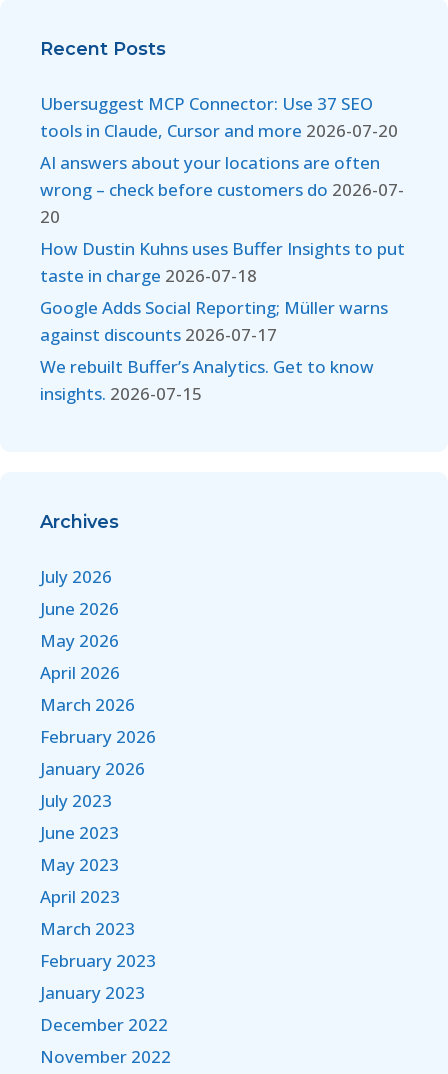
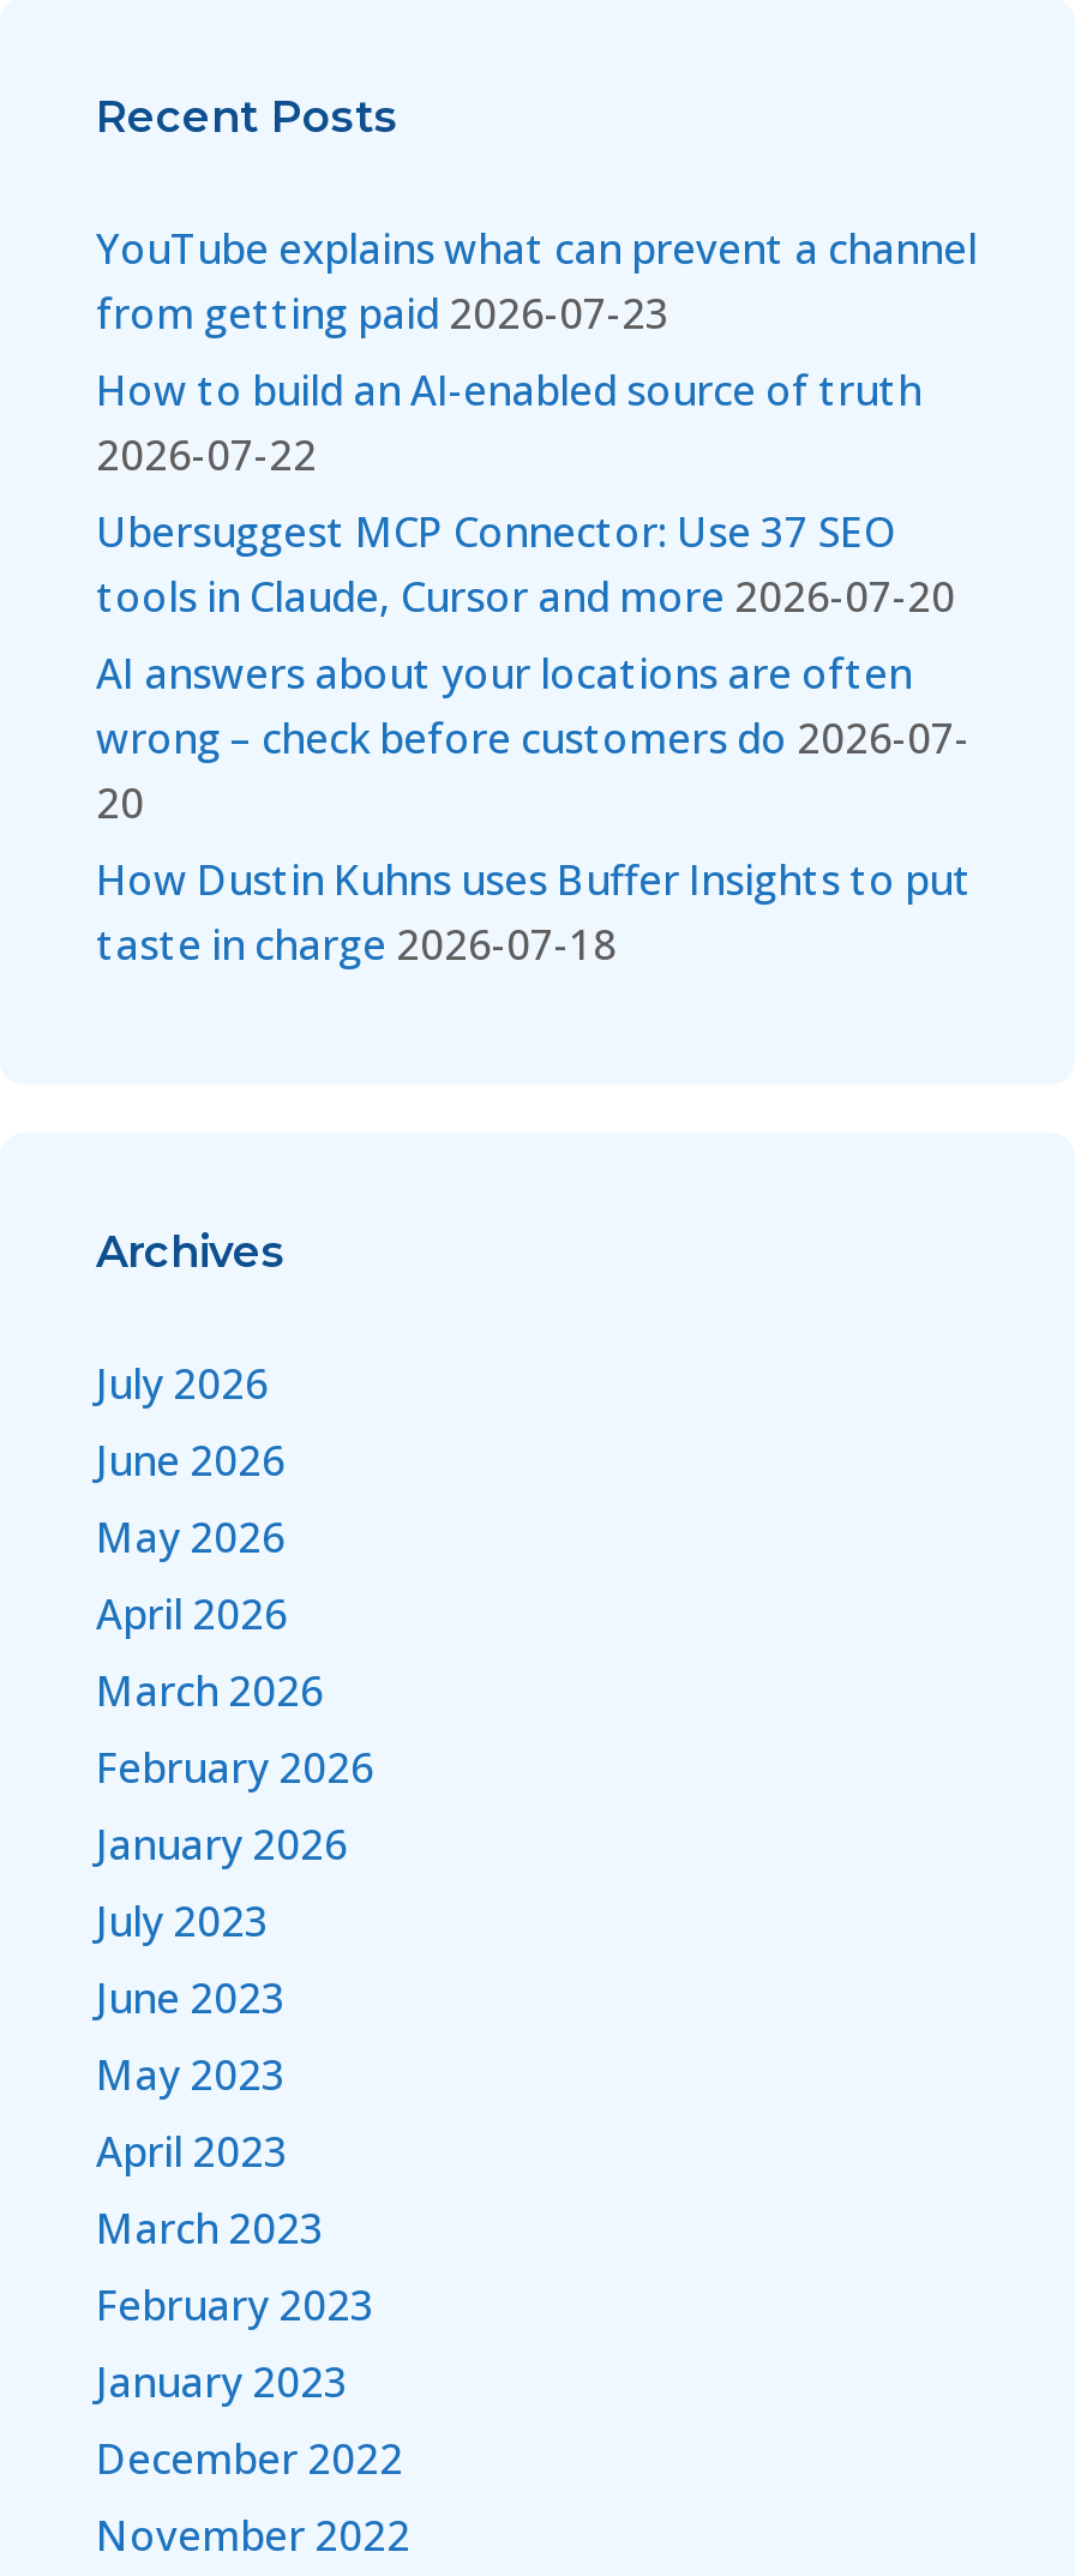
none -> [96,221,977,483] YouTube explains what can prevent a channel | from getting paid 2026-07-23 | How to build an AI-enabled source of truth | 2026-07-22
moved [40,92,405,287] -> [96,504,972,972]: Ubersuggest MCP Connector: Use 37 SEO | tools in Claude, Cursor and more 2026-07-20 | AI answers about your locations are often | wrong – check before customers do 2026-07- | 20 | How Dustin Kuhns uses Buffer Insights to put | taste in charge 2026-07-18
[40,296,388,405] Google Adds Social Reporting; Müller warns | against discounts 2026-07-17 | We rebuilt Buffer’s Analytics. Get to know | insights. 2026-07-15 -> none

